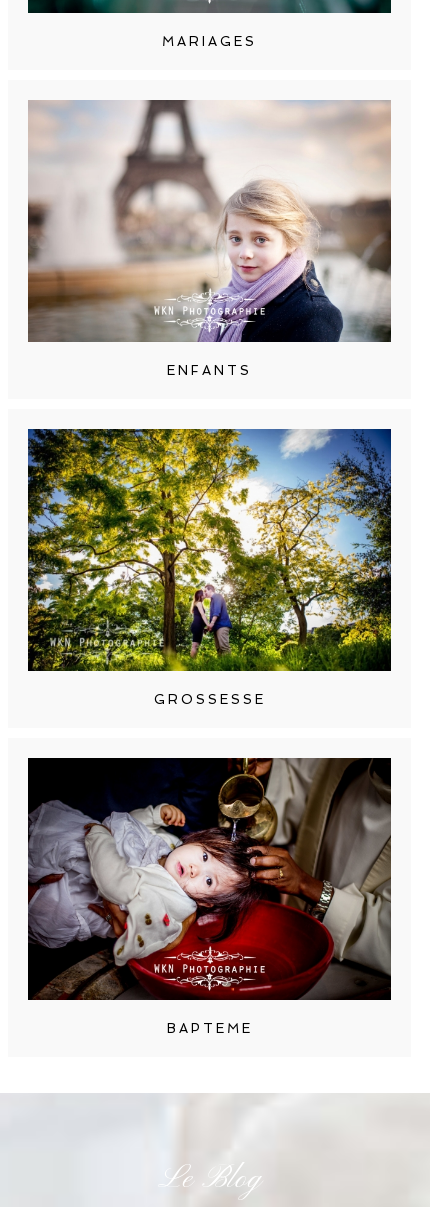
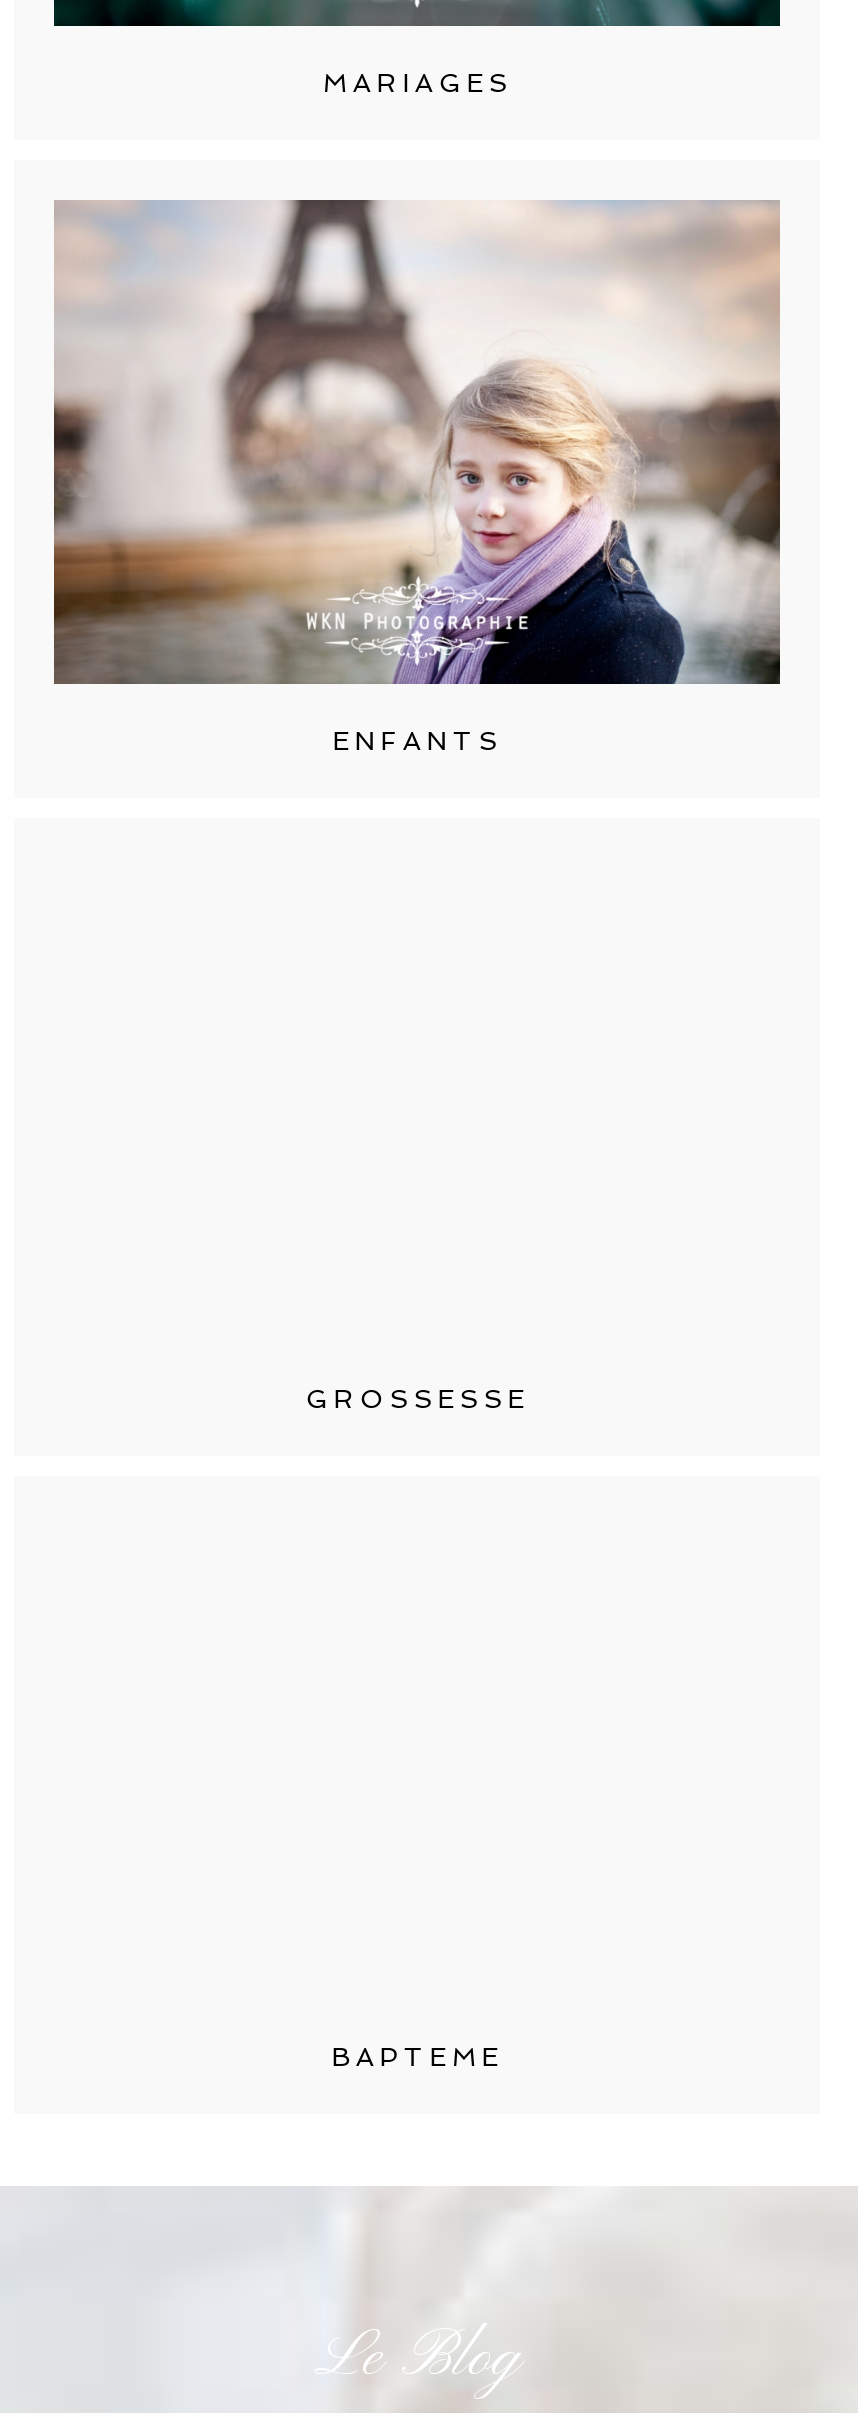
[27,428,392,672] [image] -> none
[27,757,392,1001] [image] -> none

